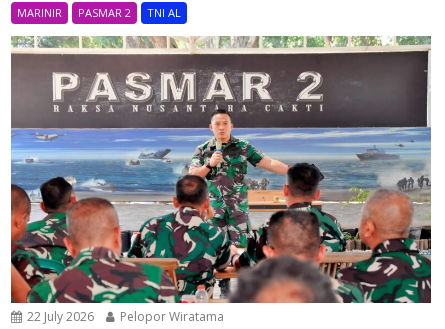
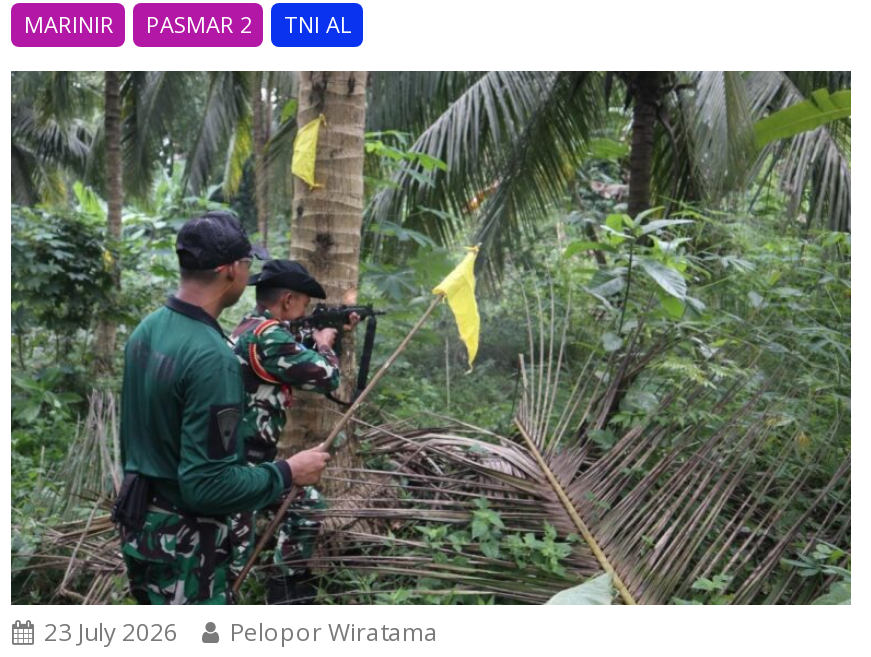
[10,35,432,325] [image] | 22 July 2026 Pelopor Wiratama -> [9,68,853,649] [image] | 23 July 2026 Pelopor Wiratama

